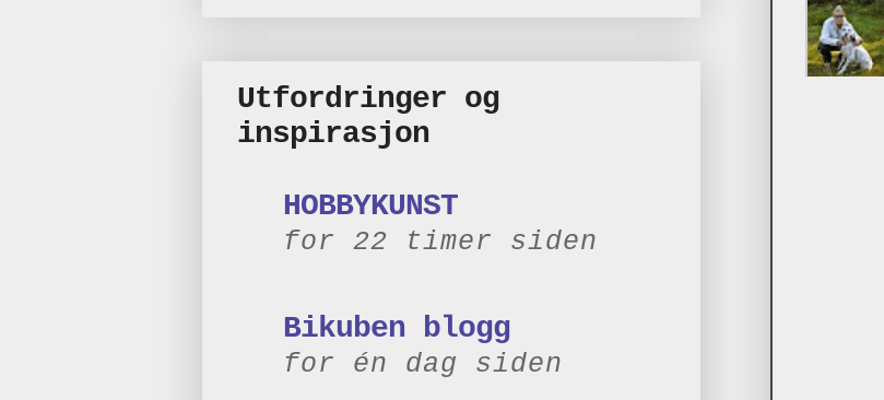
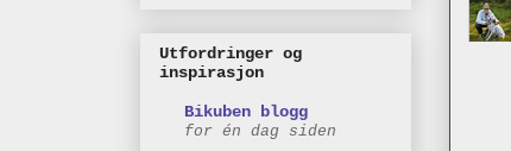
[283,188,598,258] HOBBYKUNST | for 22 timer siden -> none

